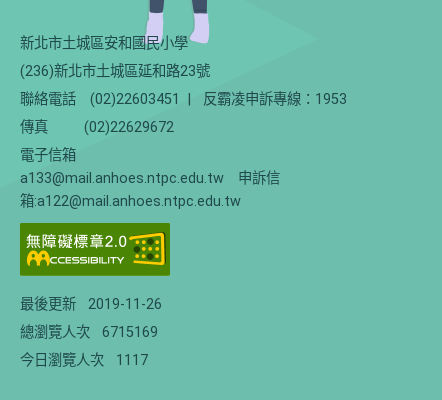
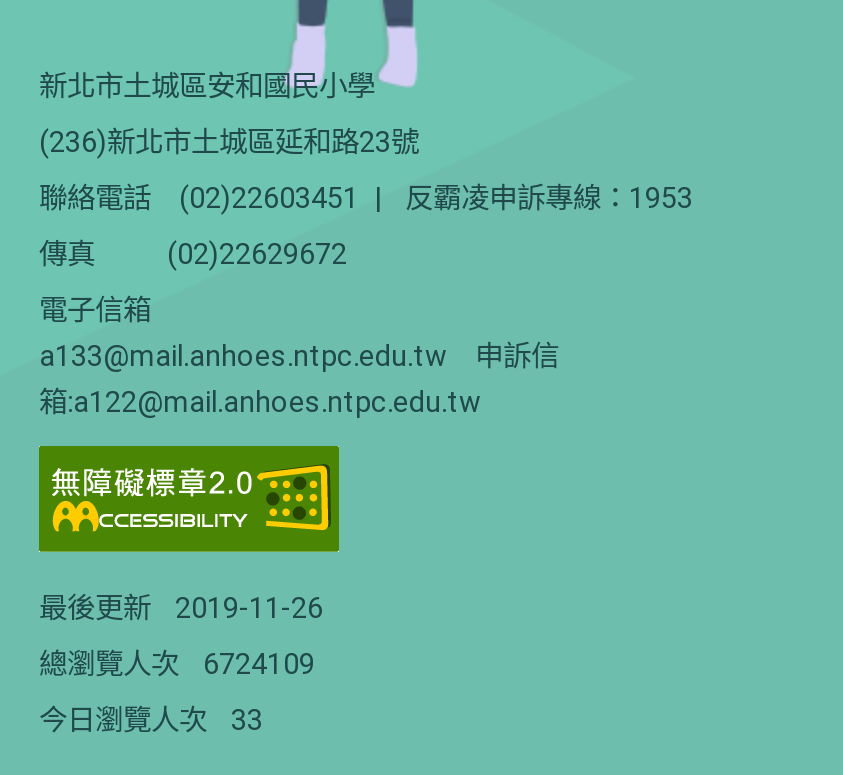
[20,324,158,341] 總瀏覽人次 6715169 -> [39,648,315,682] 總瀏覽人次 6724109
[20,352,148,369] 今日瀏覽人次 1117 -> [39,704,263,738] 今日瀏覽人次 33

